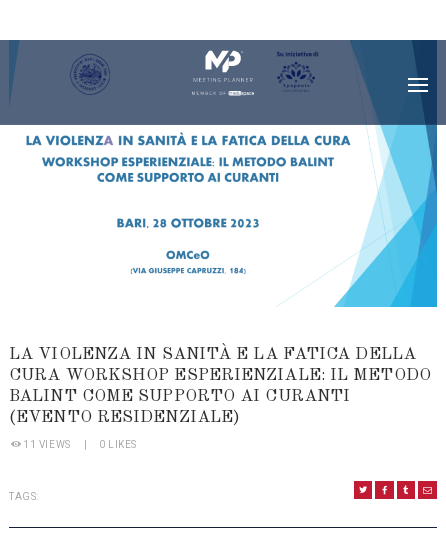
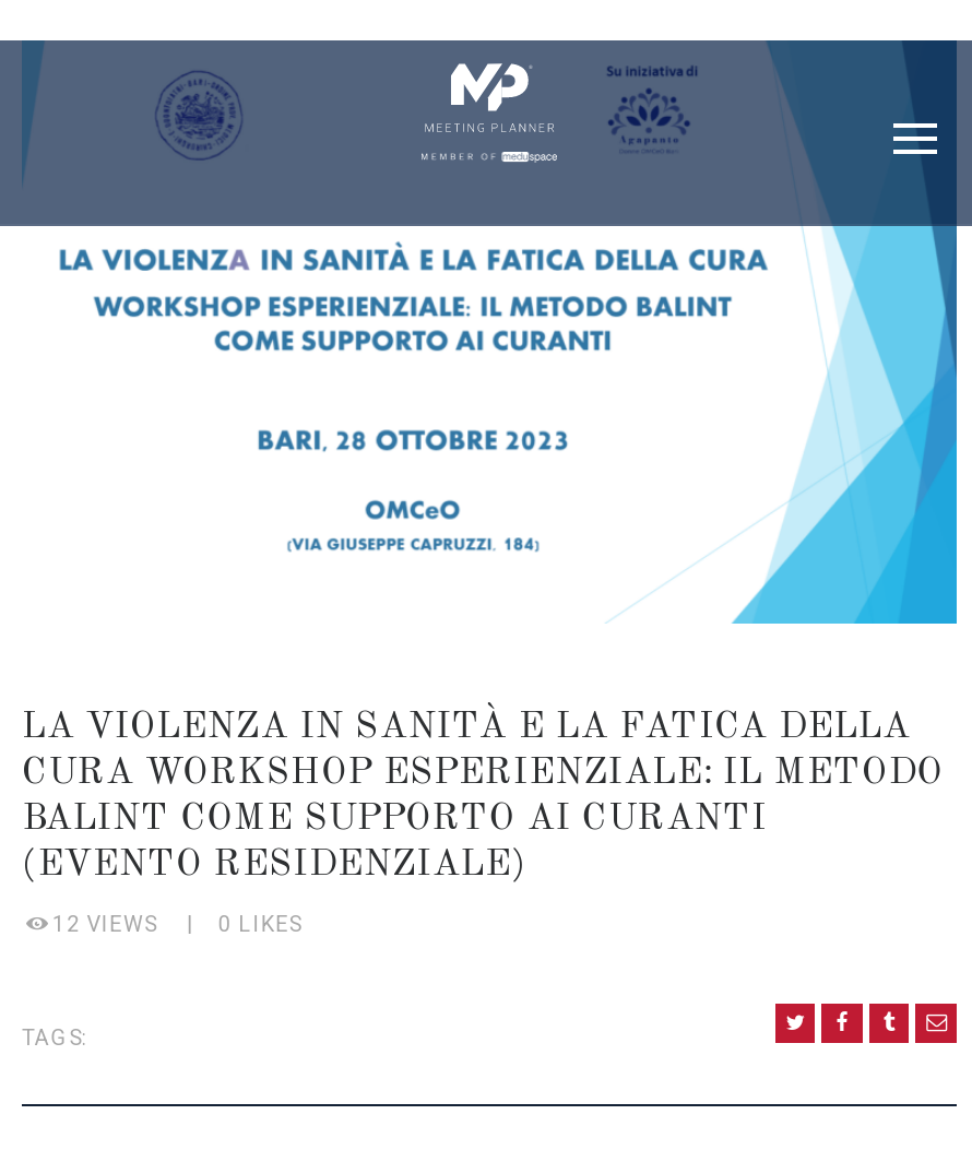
[23,439,71,450] 11 VIEWS -> [52,911,157,935] 12 VIEWS

